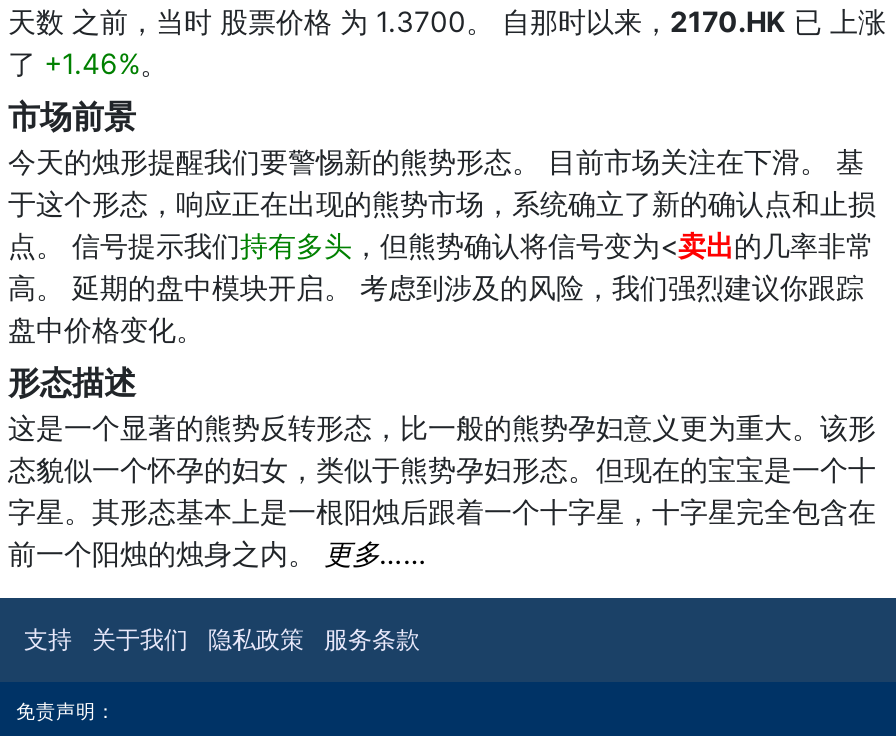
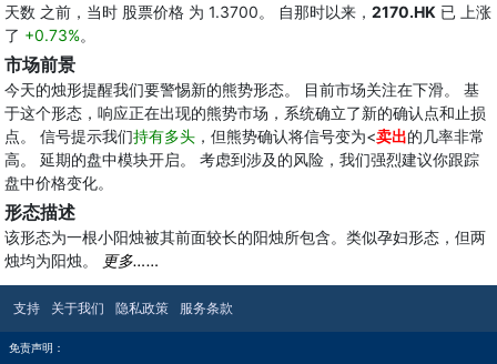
[8,46,168,80] 了+1.46%。 -> [4,26,95,44] 了+0.73%。
[8,410,876,570] 这是一个显著的熊势反转形态，比一般的熊势孕妇意义更为重大。该形 | 态貌似一个怀孕的妇女，类似于熊势孕妇形态。但现在的宝宝是一个十 | 字星。其形态基本上是一根阳烛后跟着一个十字星，十字星完全包含在 | 前一个阳烛的烛身之内。 更多…… -> [4,228,486,270] 该形态为一根小阳烛被其前面较长的阳烛所包含。类似孕妇形态，但两 | 烛均为阳烛。 更多……

